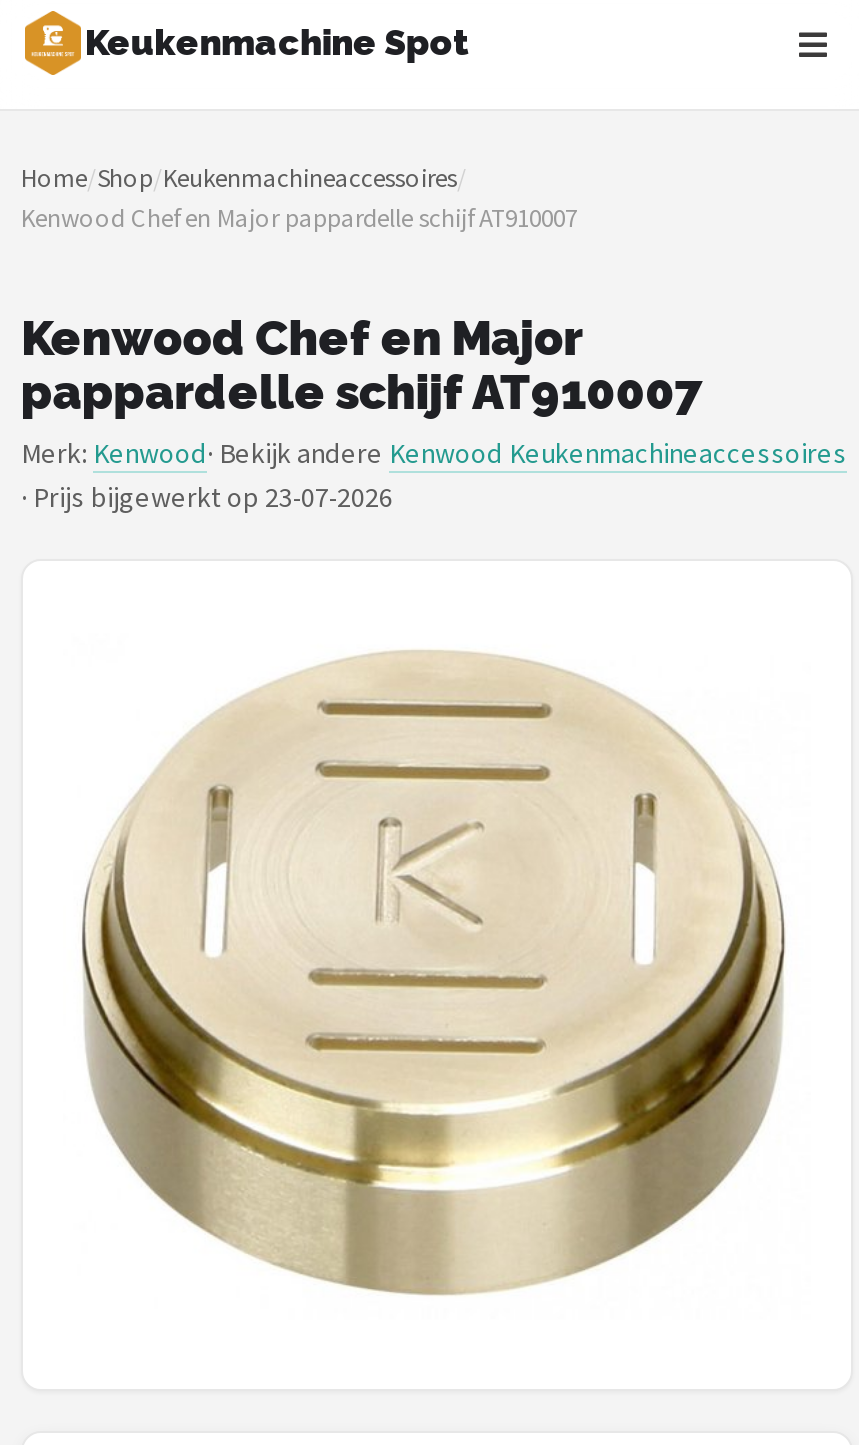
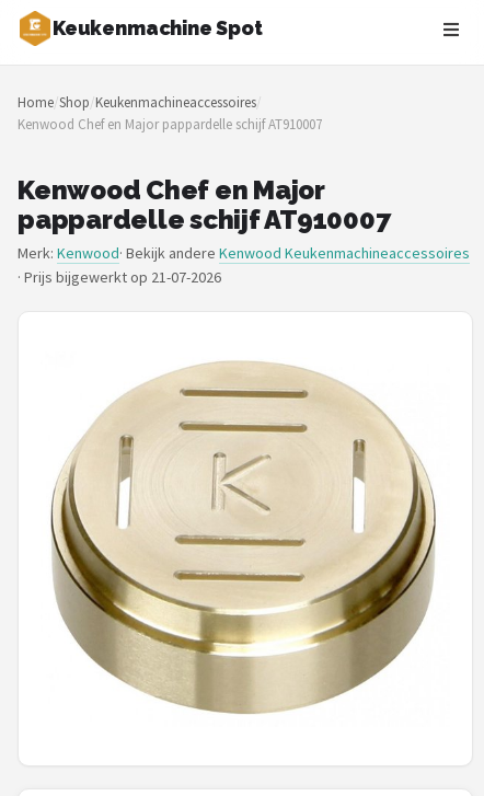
[21,479,393,515] · Prijs bijgewerkt op 23-07-2026 -> [18,267,221,287] · Prijs bijgewerkt op 21-07-2026

